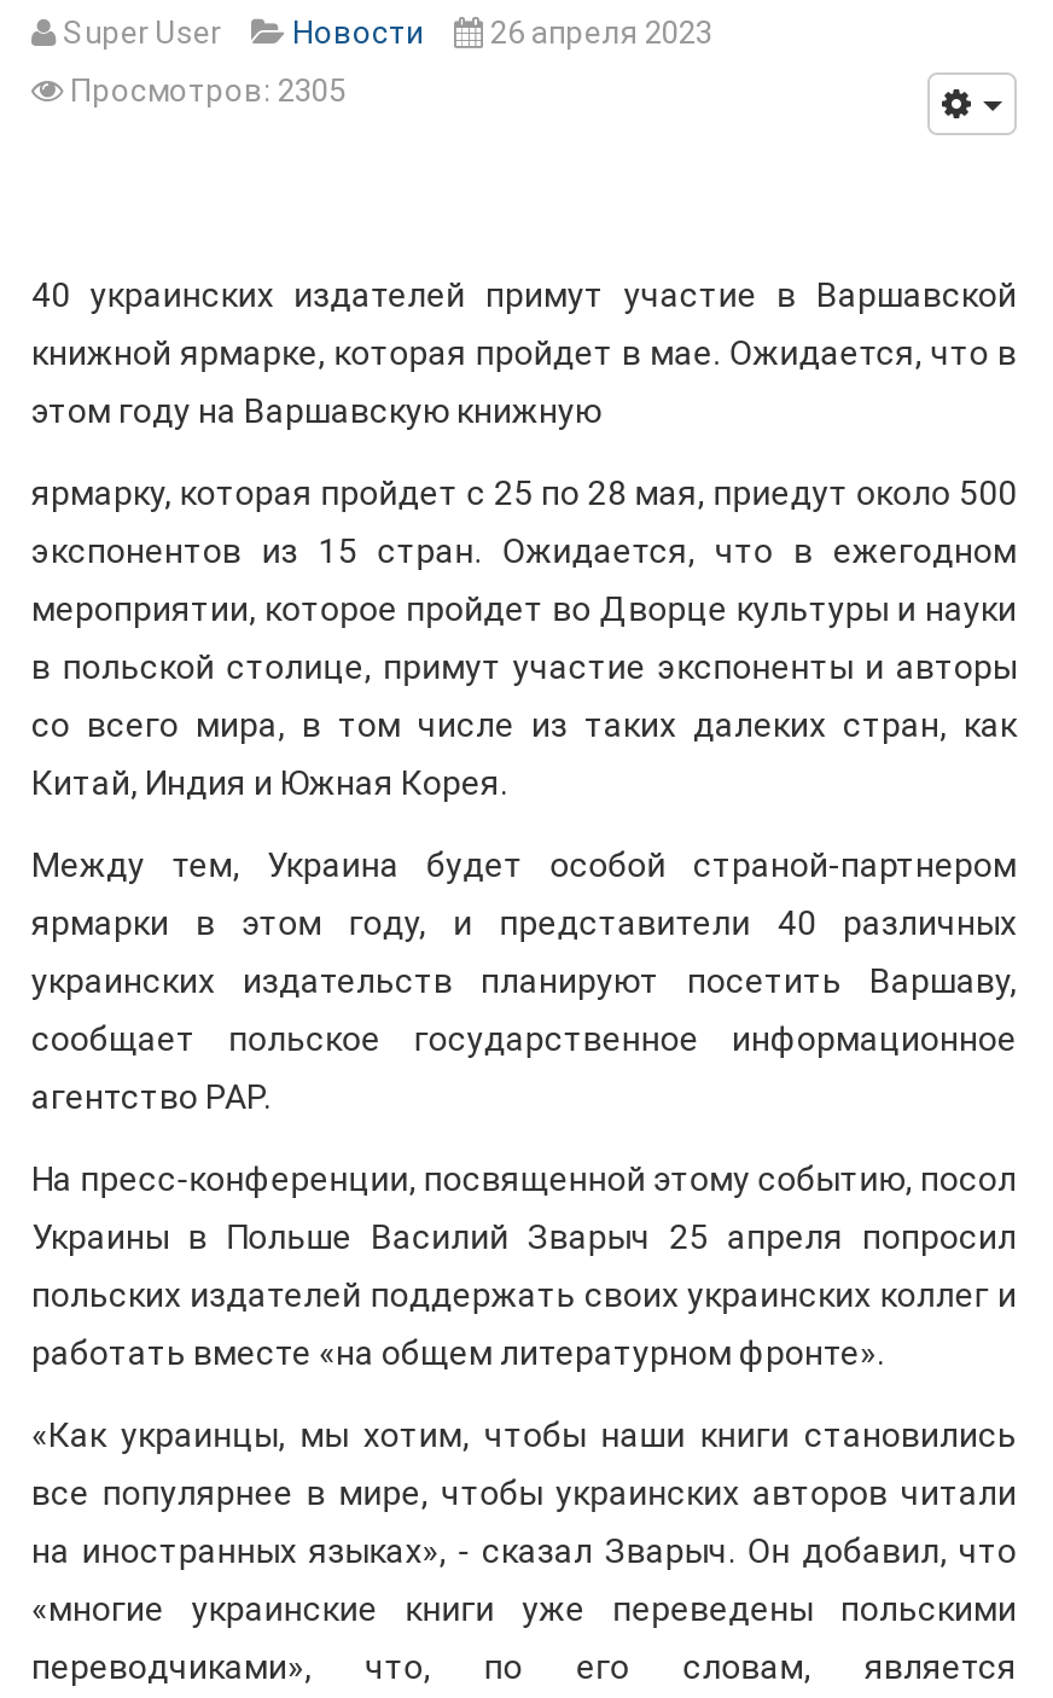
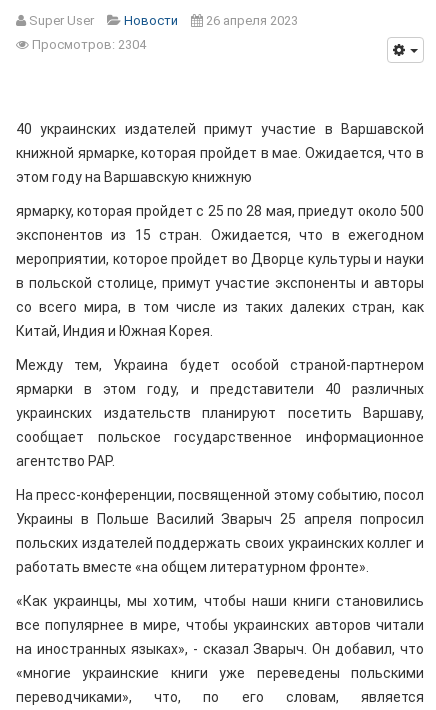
[70,72,345,108] Просмотров: 2305 -> [32,37,146,52] Просмотров: 2304

